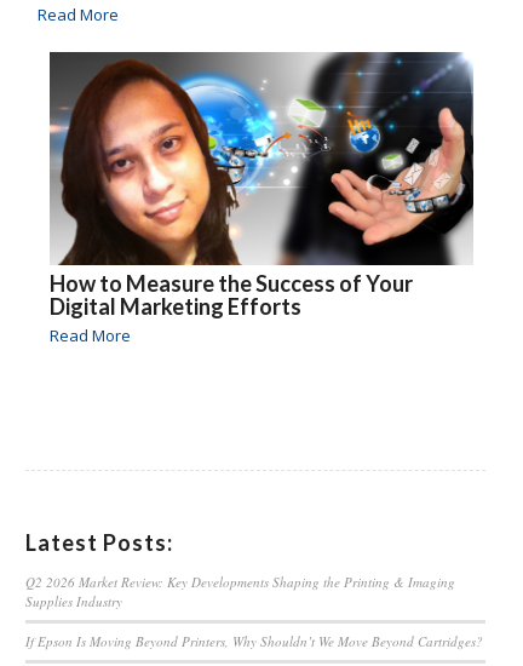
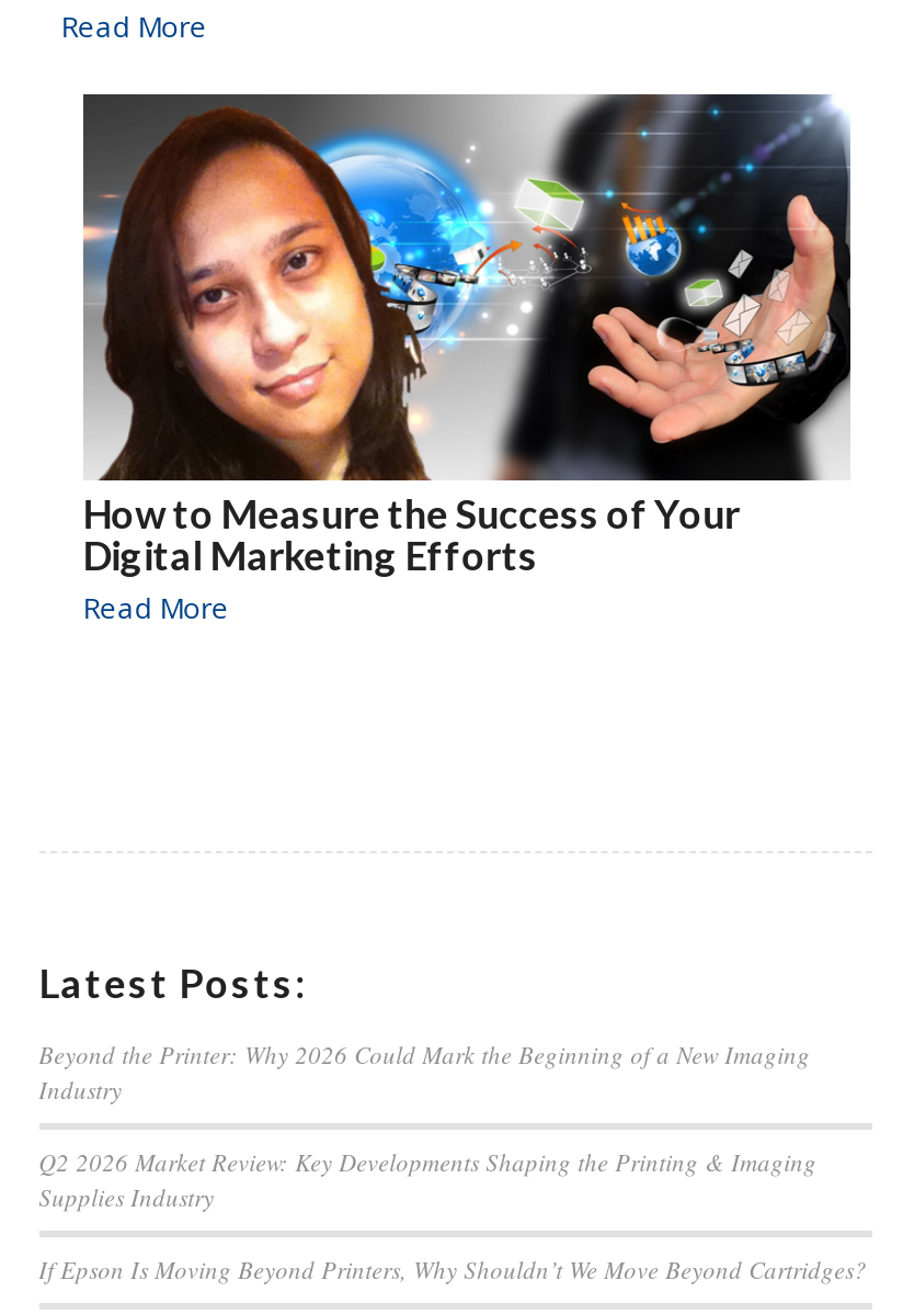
none -> [39,1037,810,1105] Beyond the Printer: Why 2026 Could Mark the Beginning of a New Imaging | Industry

